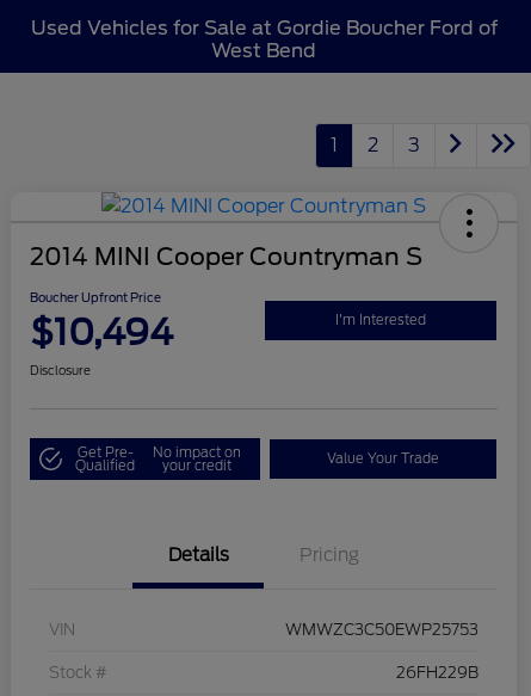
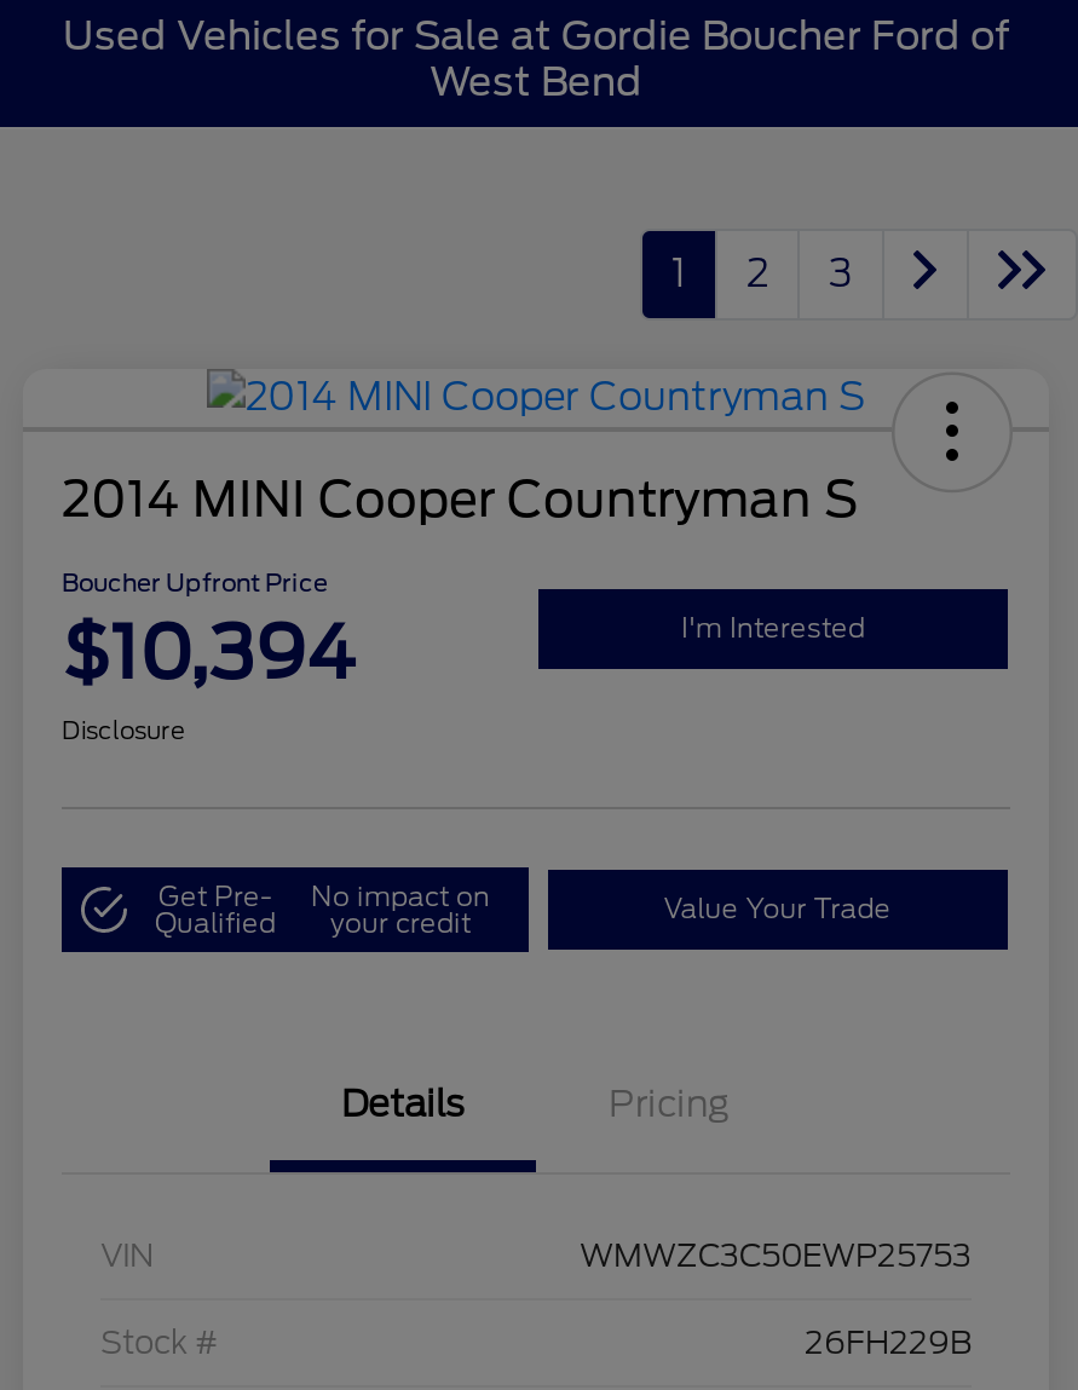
[30,311,173,354] $10,494 -> [62,609,354,696] $10,394

